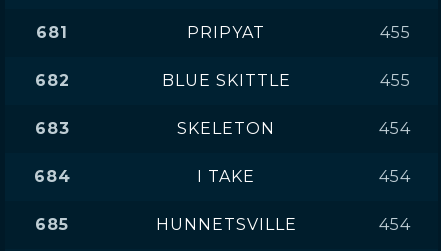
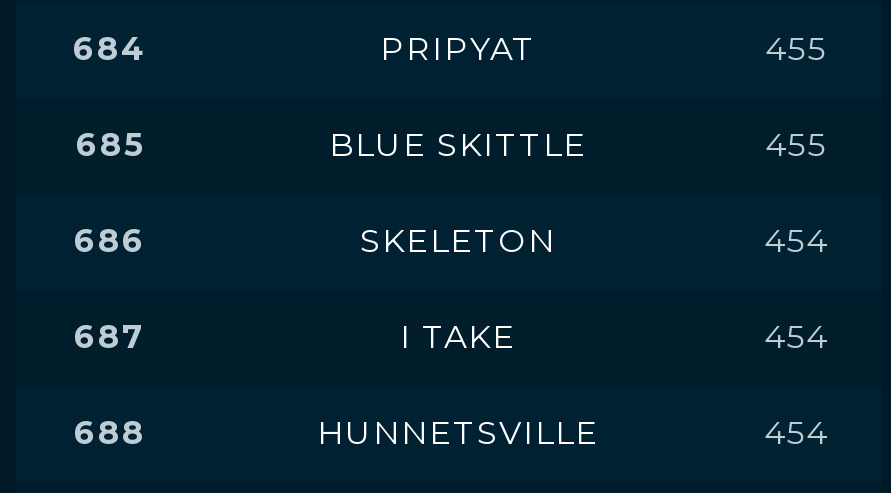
[36,23,68,42] 681 -> [73,30,147,68] 684
[34,71,69,90] 682 -> [76,126,144,164] 685
[34,119,69,138] 683 -> [74,222,146,260] 686
[33,167,70,186] 684 -> [74,318,146,356] 687
[35,215,69,234] 685 -> [74,414,146,452] 688

